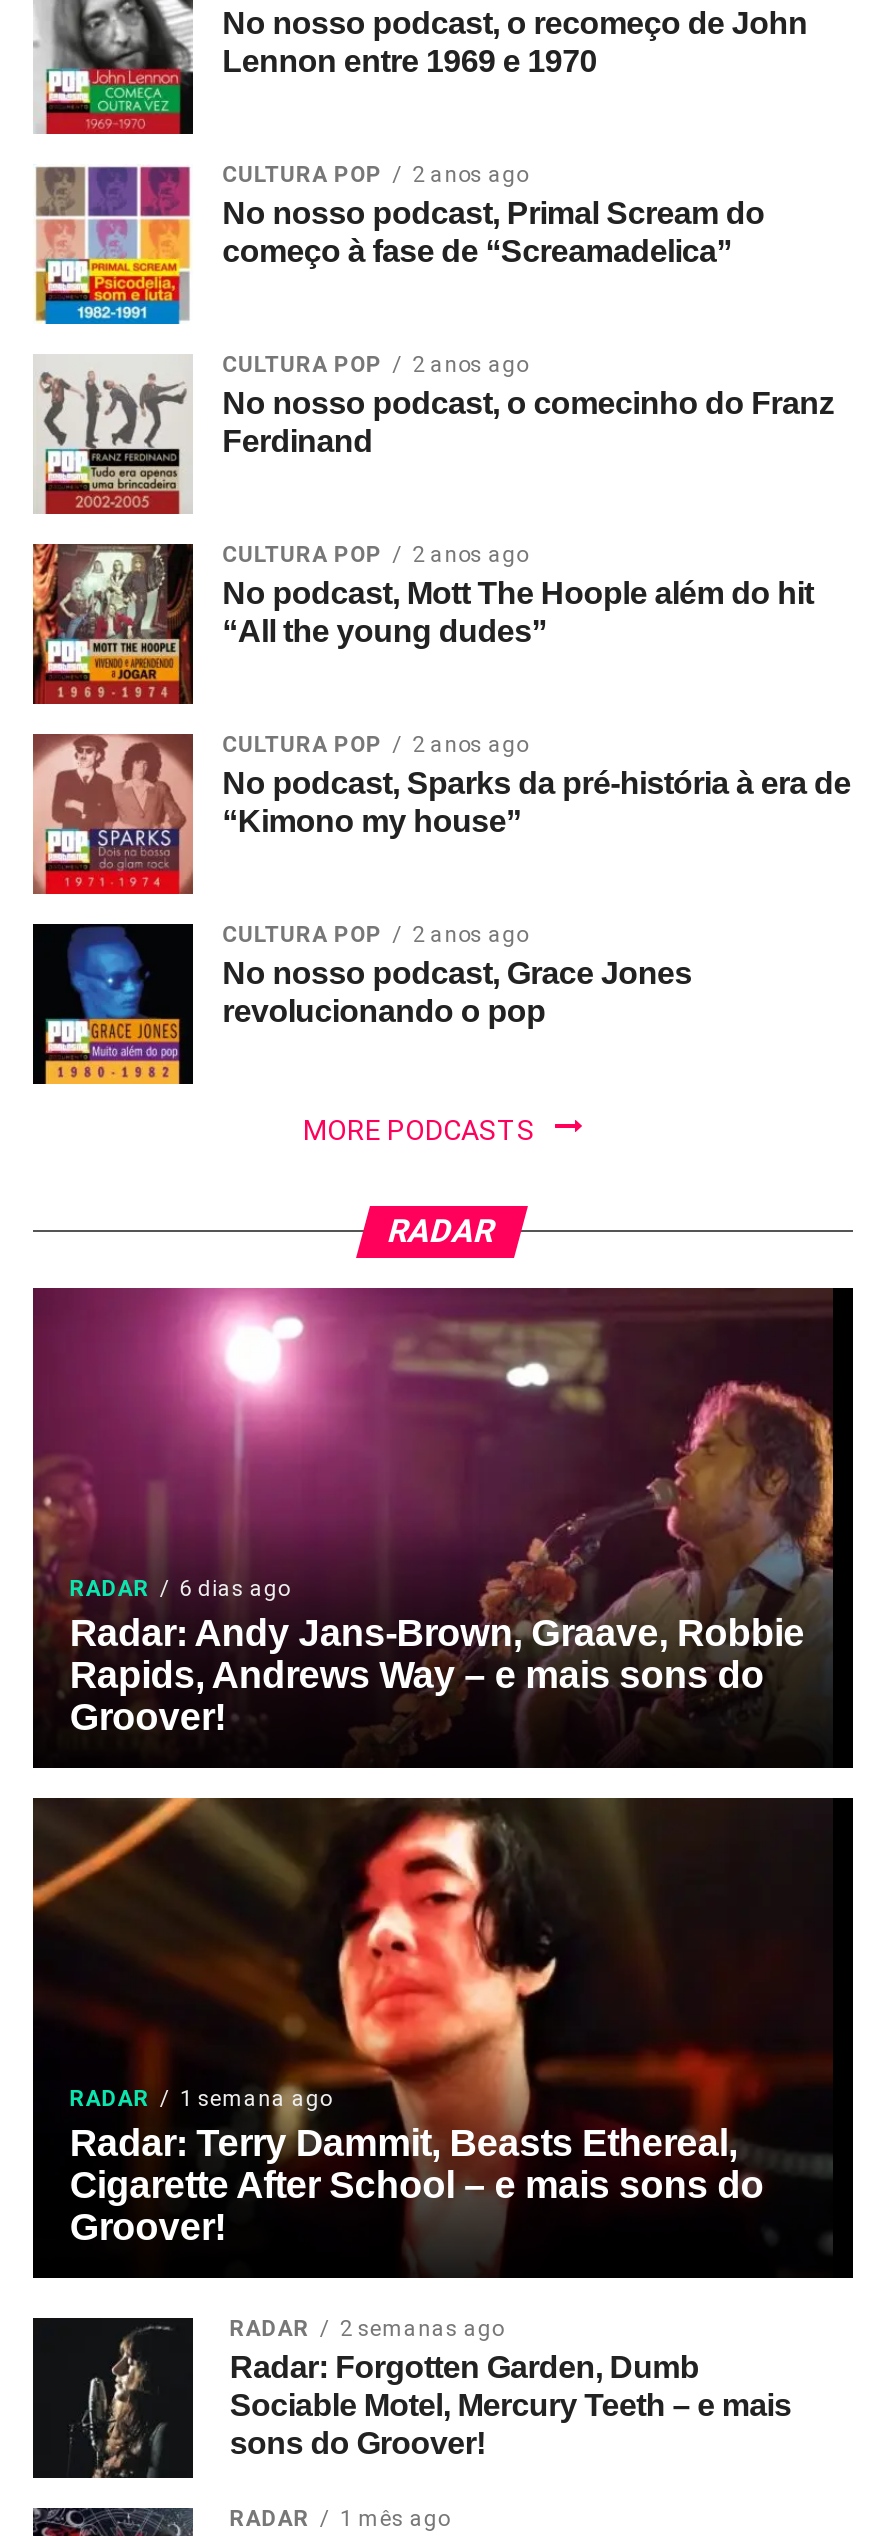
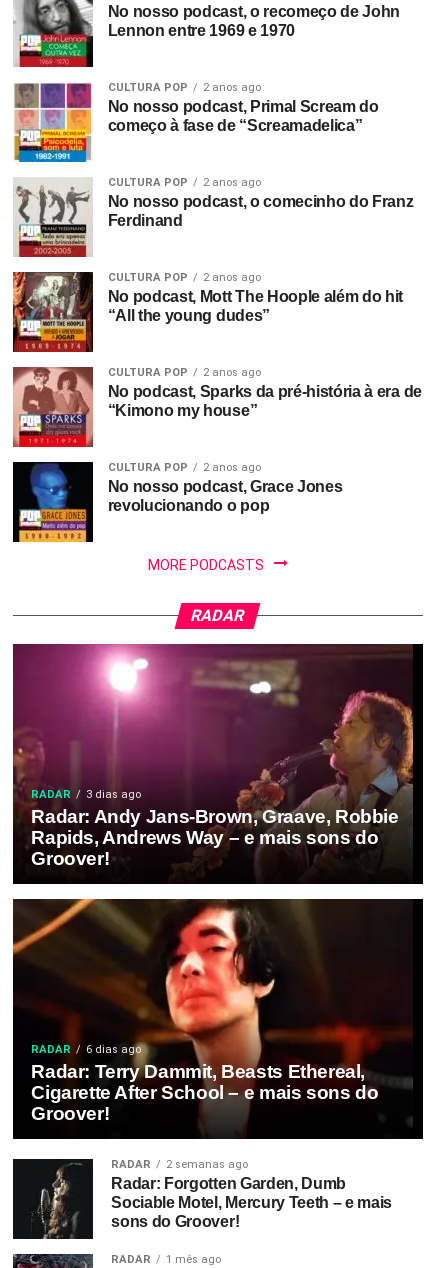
[70,1576,290,1602] RADAR 6 dias ago -> [31,788,141,801] RADAR 3 dias ago
[70,2086,332,2112] RADAR 1 semana ago -> [31,1043,141,1056] RADAR 6 dias ago

